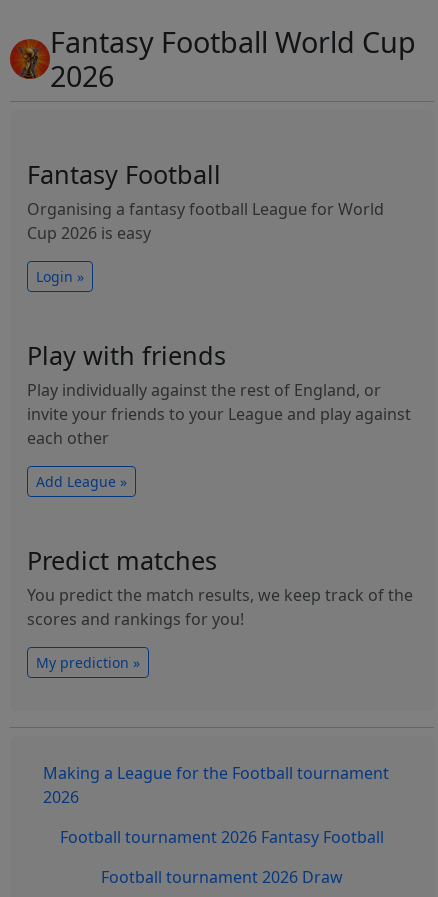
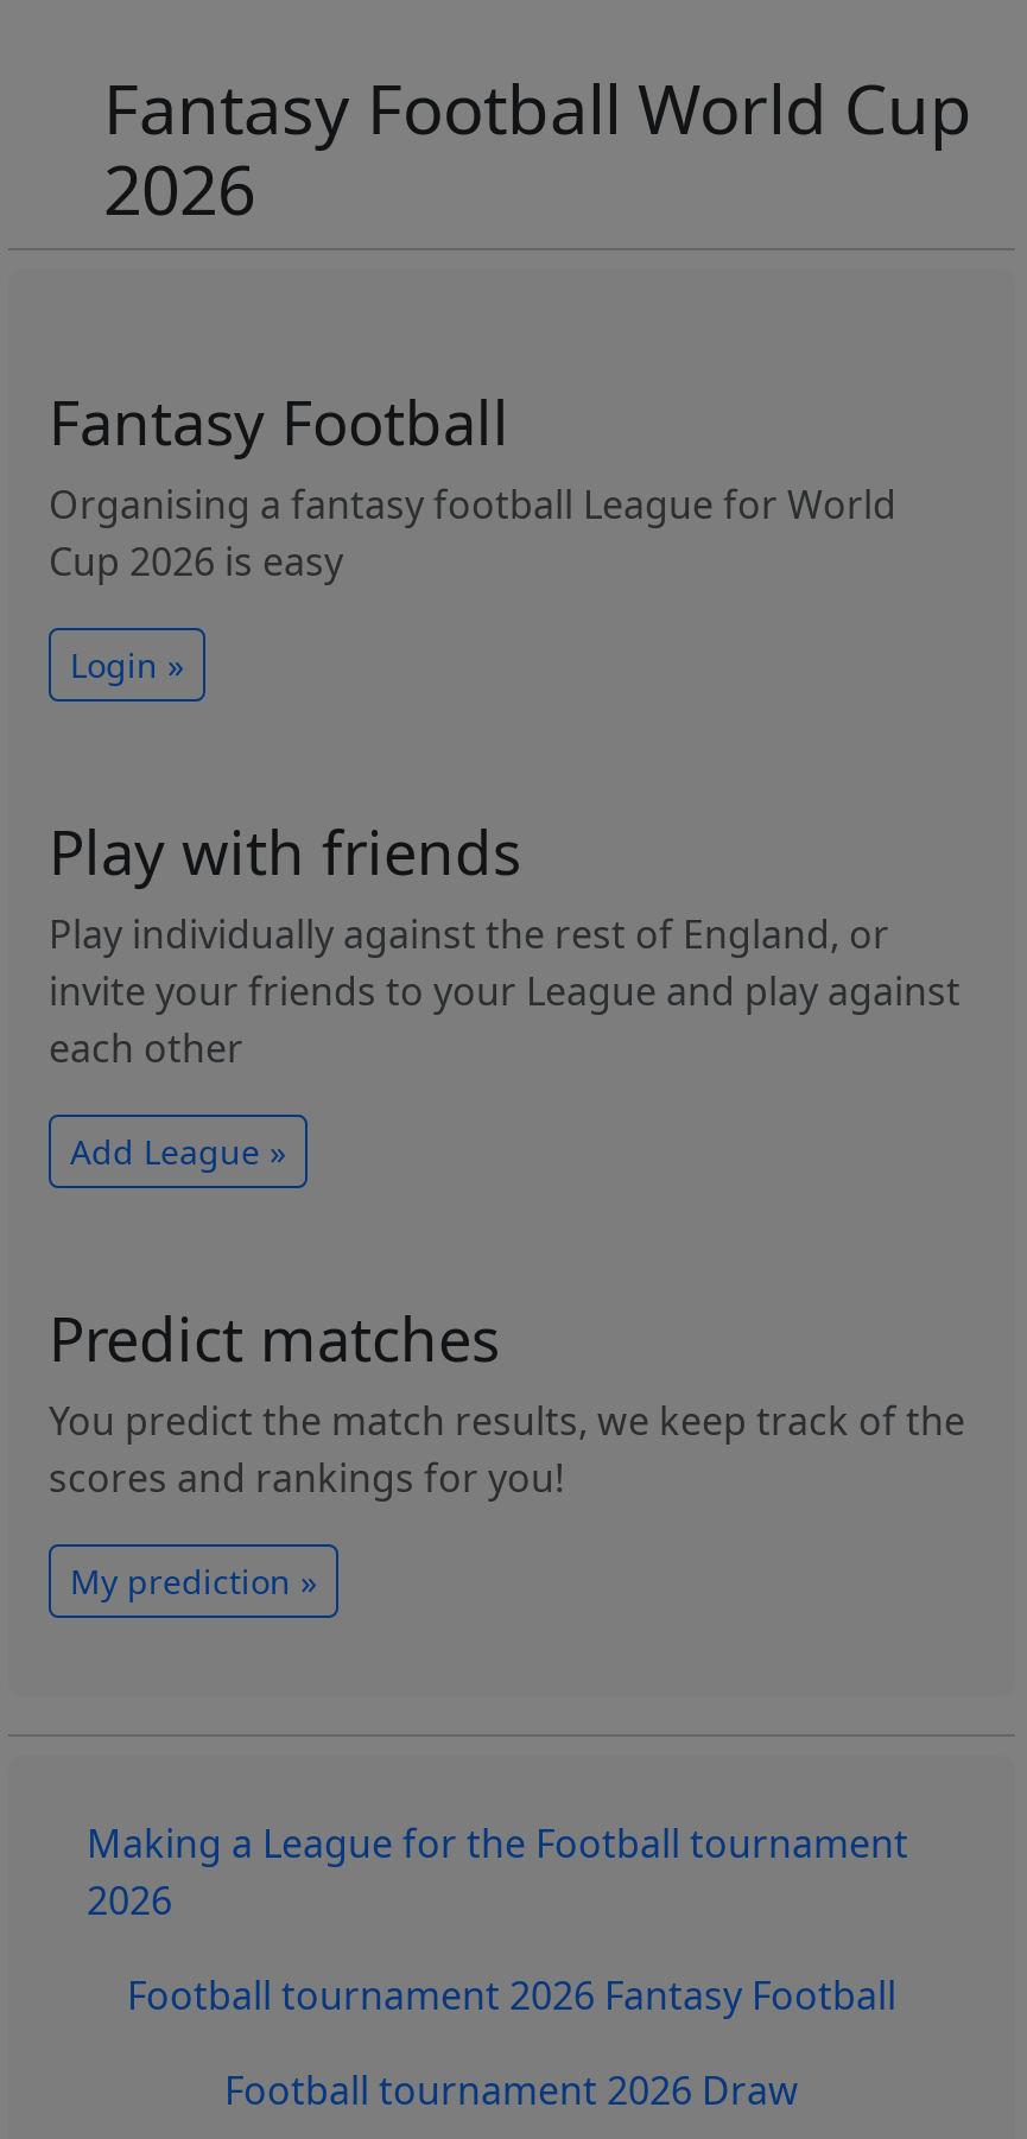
[9,38,47,80] [image] -> none

